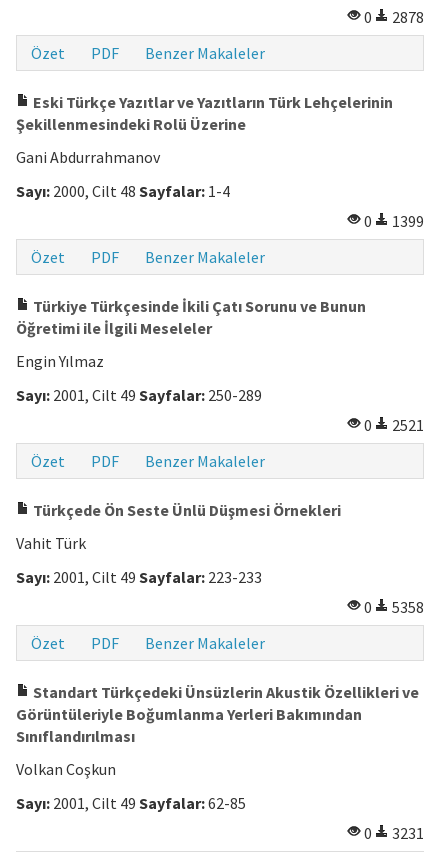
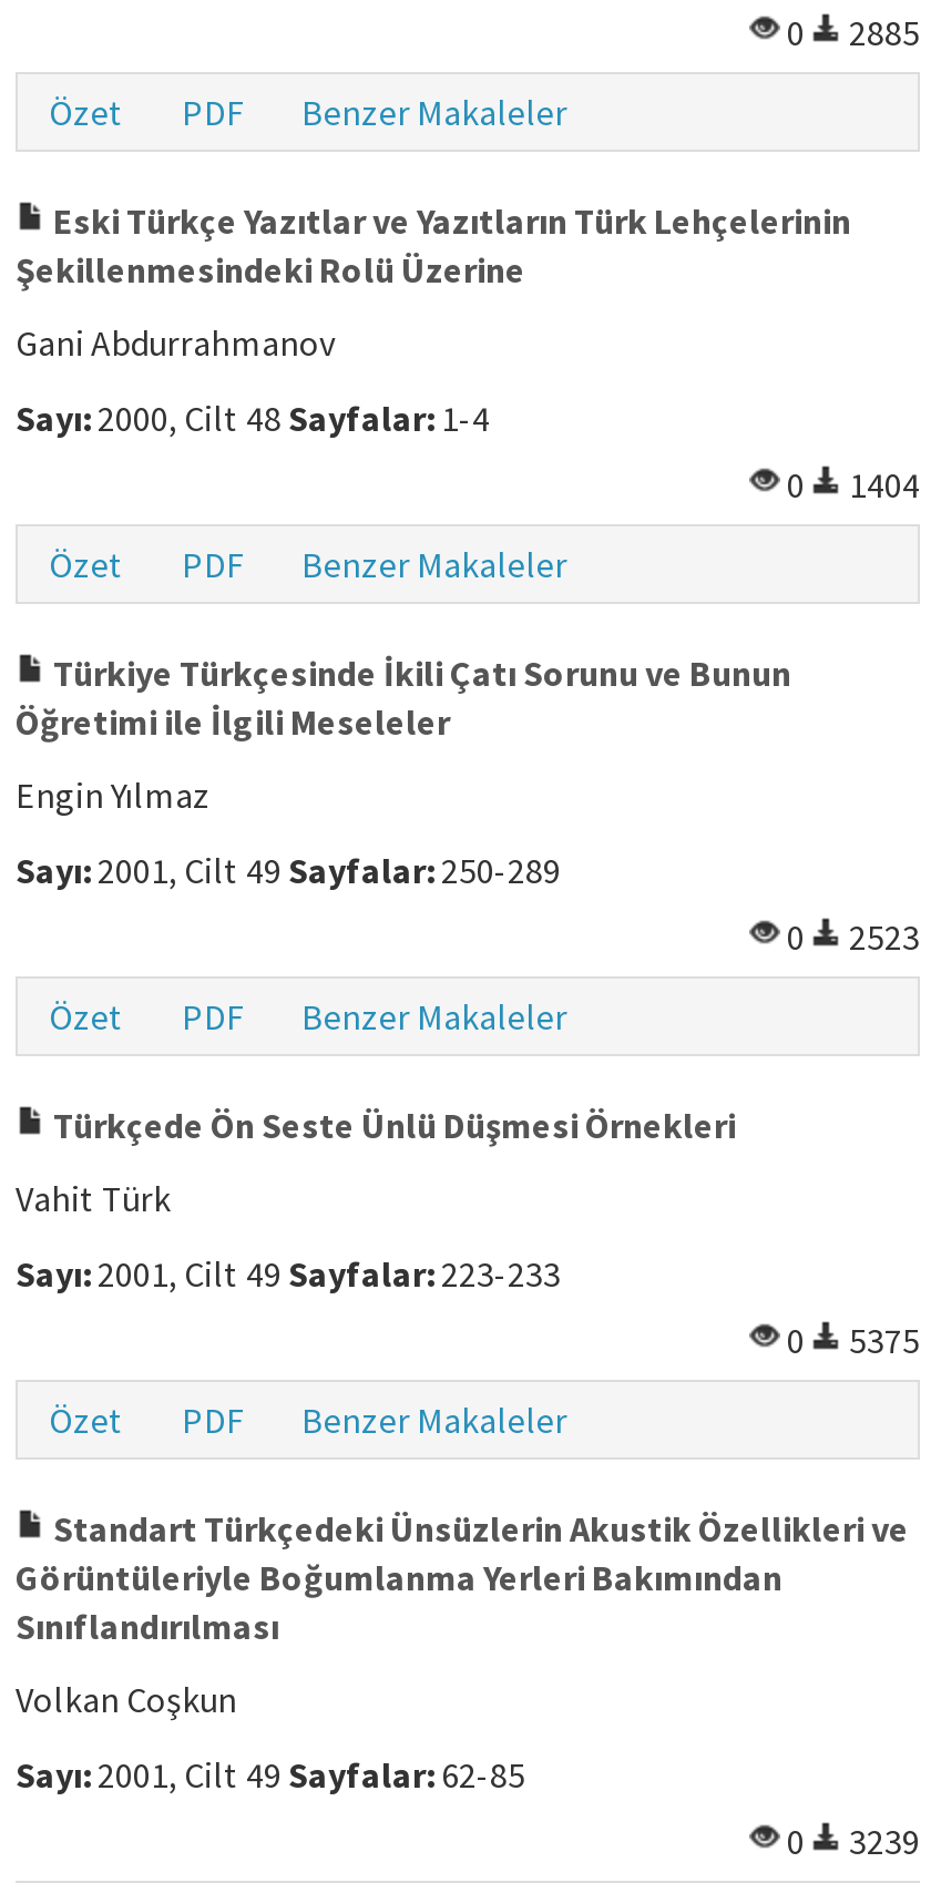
[361,7,424,27] 0 2878 -> [780,11,920,55] 0 2885
[361,211,424,231] 0 1399 -> [780,463,920,507] 0 1404
[361,415,424,435] 0 2521 -> [780,915,920,960] 0 2523
[361,597,424,617] 0 5358 -> [780,1319,920,1363] 0 5375
[361,823,424,843] 0 3231 -> [780,1820,920,1864] 0 3239

